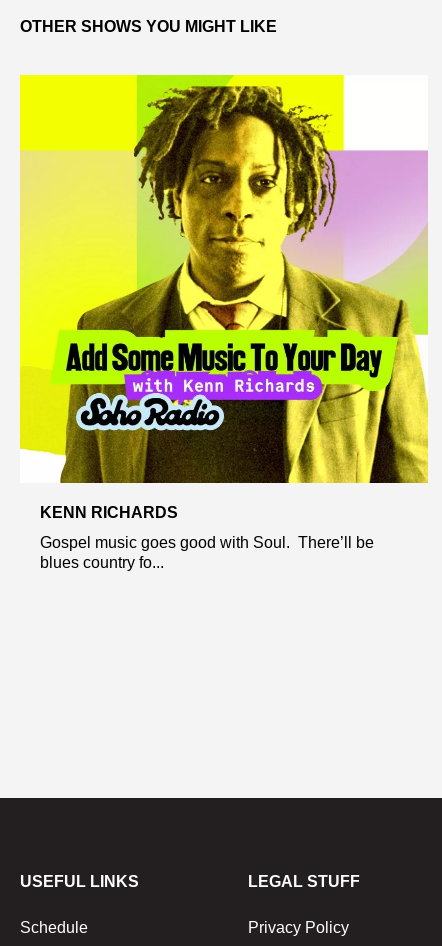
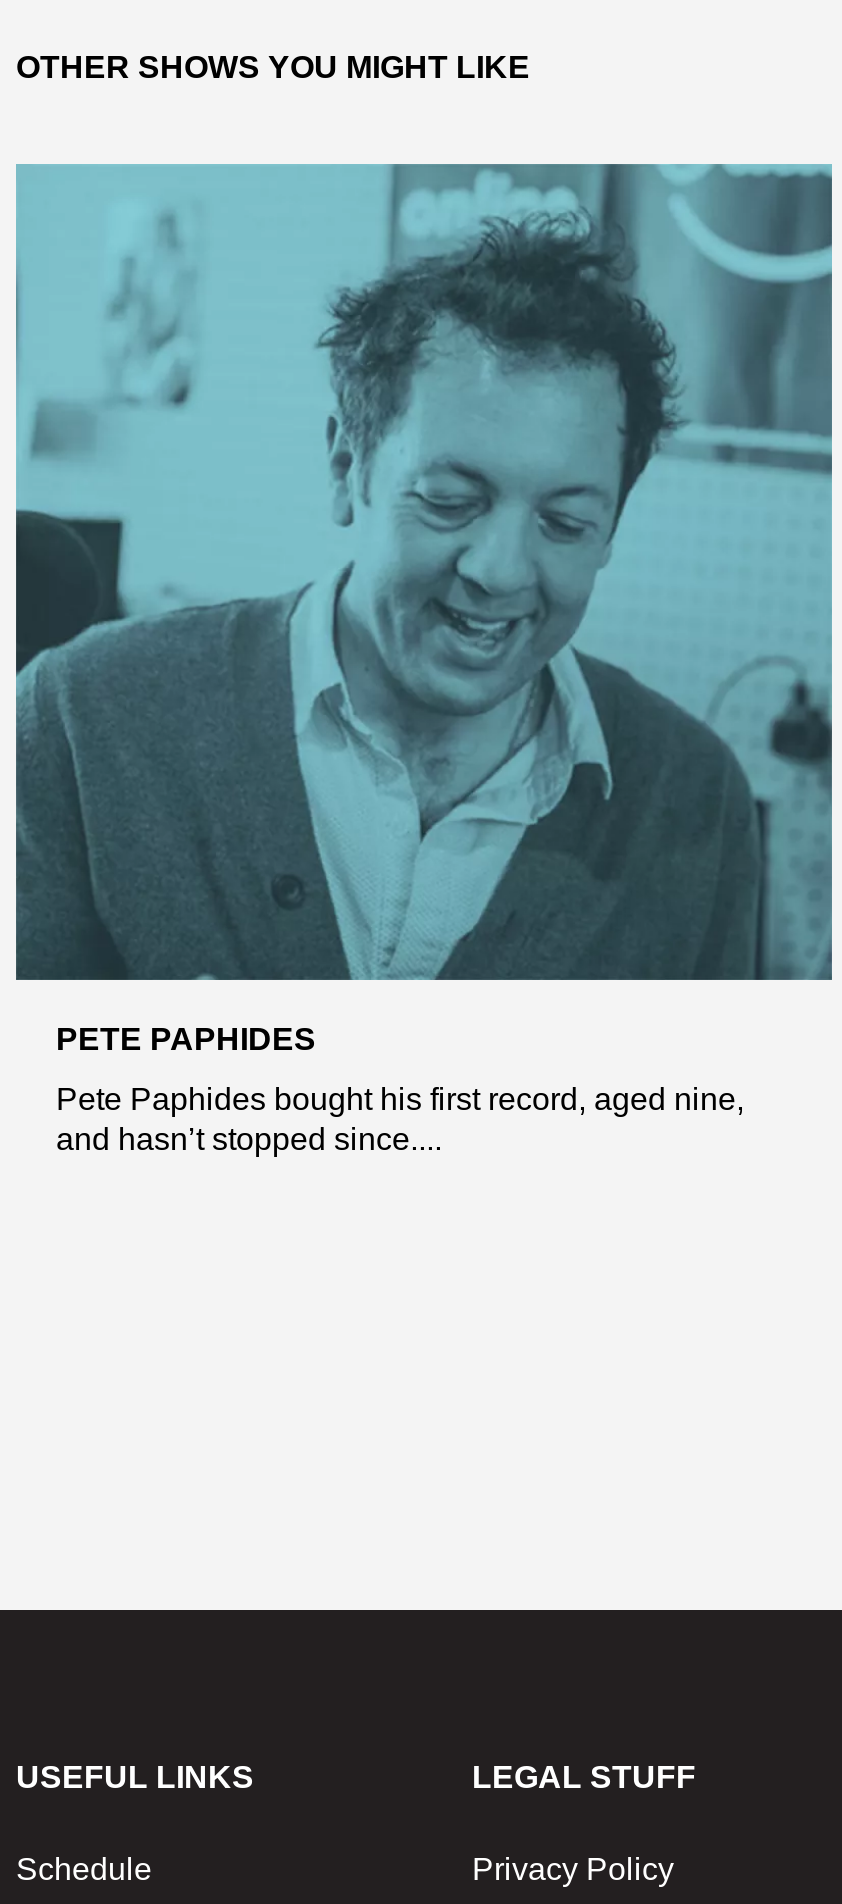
[19,74,429,521] [image] | KENN RICHARDS -> [14,162,834,1055] [image] | PETE PAPHIDES
[40,534,374,571] Gospel music goes good with Soul. There’ll be | blues country fo... -> [56,1081,744,1155] Pete Paphides bought his first record, aged nine, | and hasn’t stopped since....

